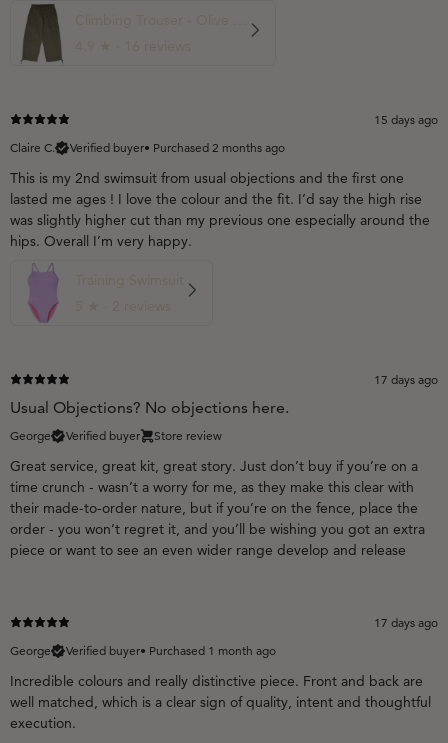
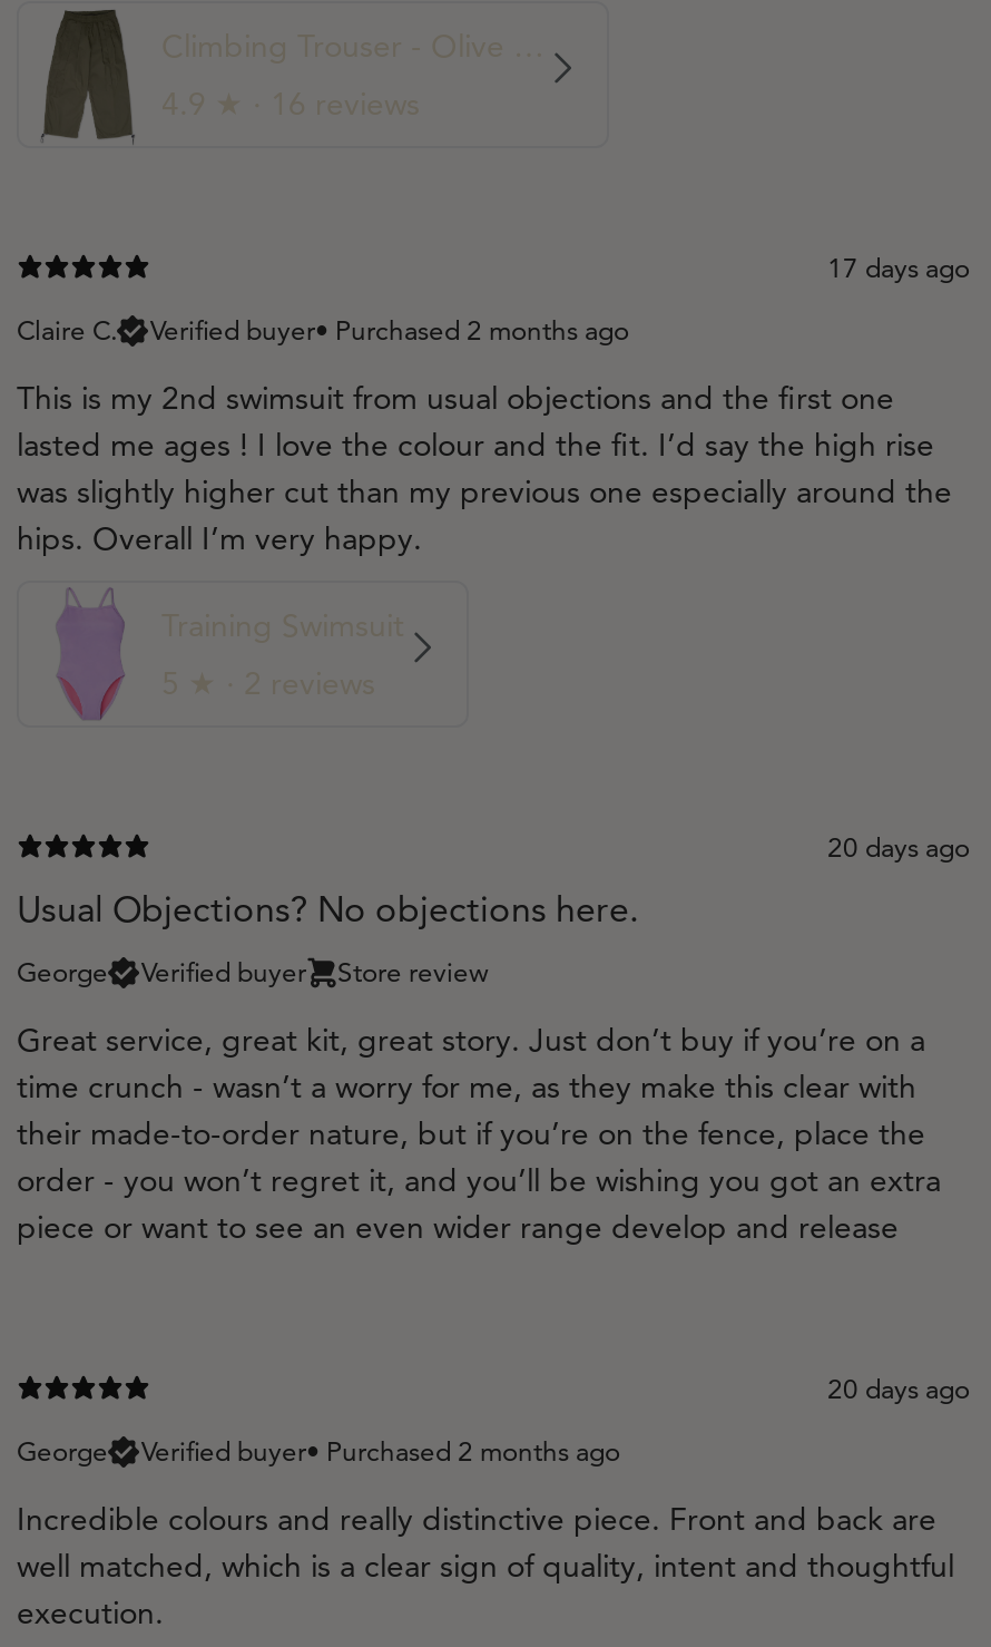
[374,112,438,127] 15 days ago -> [827,250,970,284] 17 days ago
[374,372,438,387] 17 days ago -> [827,830,970,863] 20 days ago
[374,615,438,630] 17 days ago -> [827,1371,970,1405] 20 days ago
[66,643,276,658] Verified buyer• Purchased 1 month ago -> [141,1434,620,1467] Verified buyer• Purchased 2 months ago

